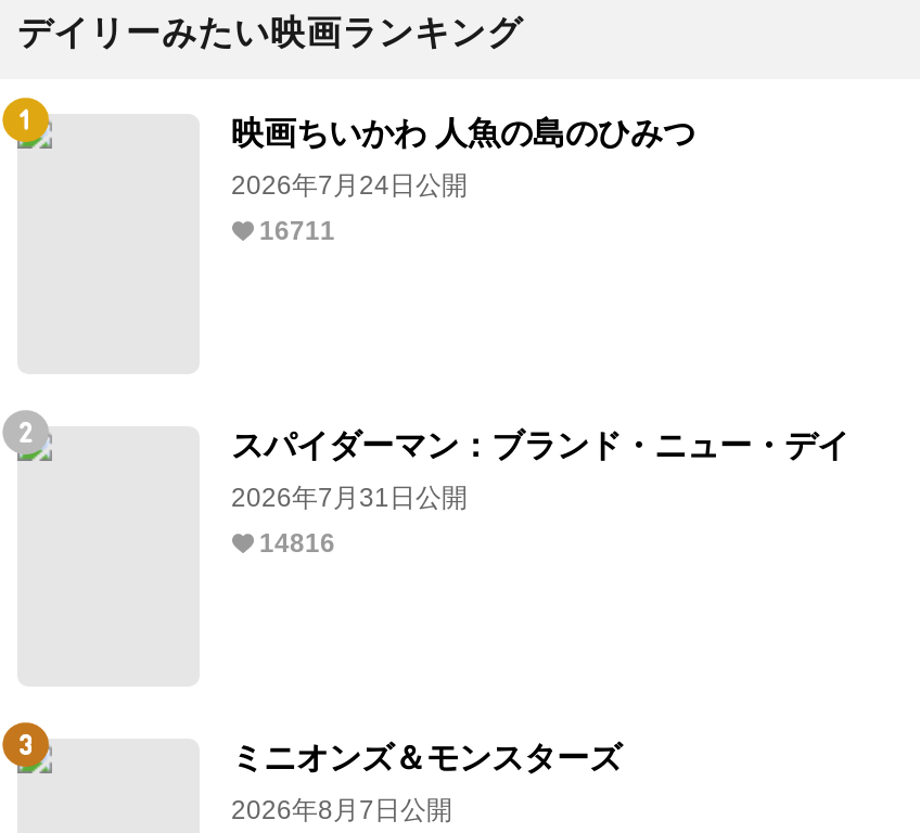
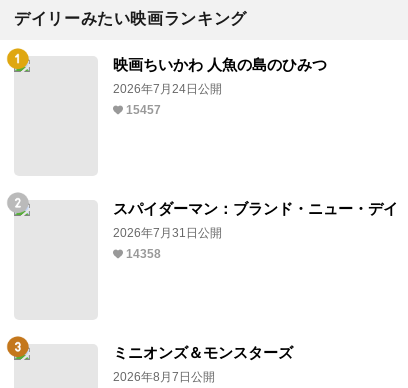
[259,215,335,246] 16711 -> [125,103,160,117] 15457
[259,528,335,558] 14816 -> [125,247,160,261] 14358

